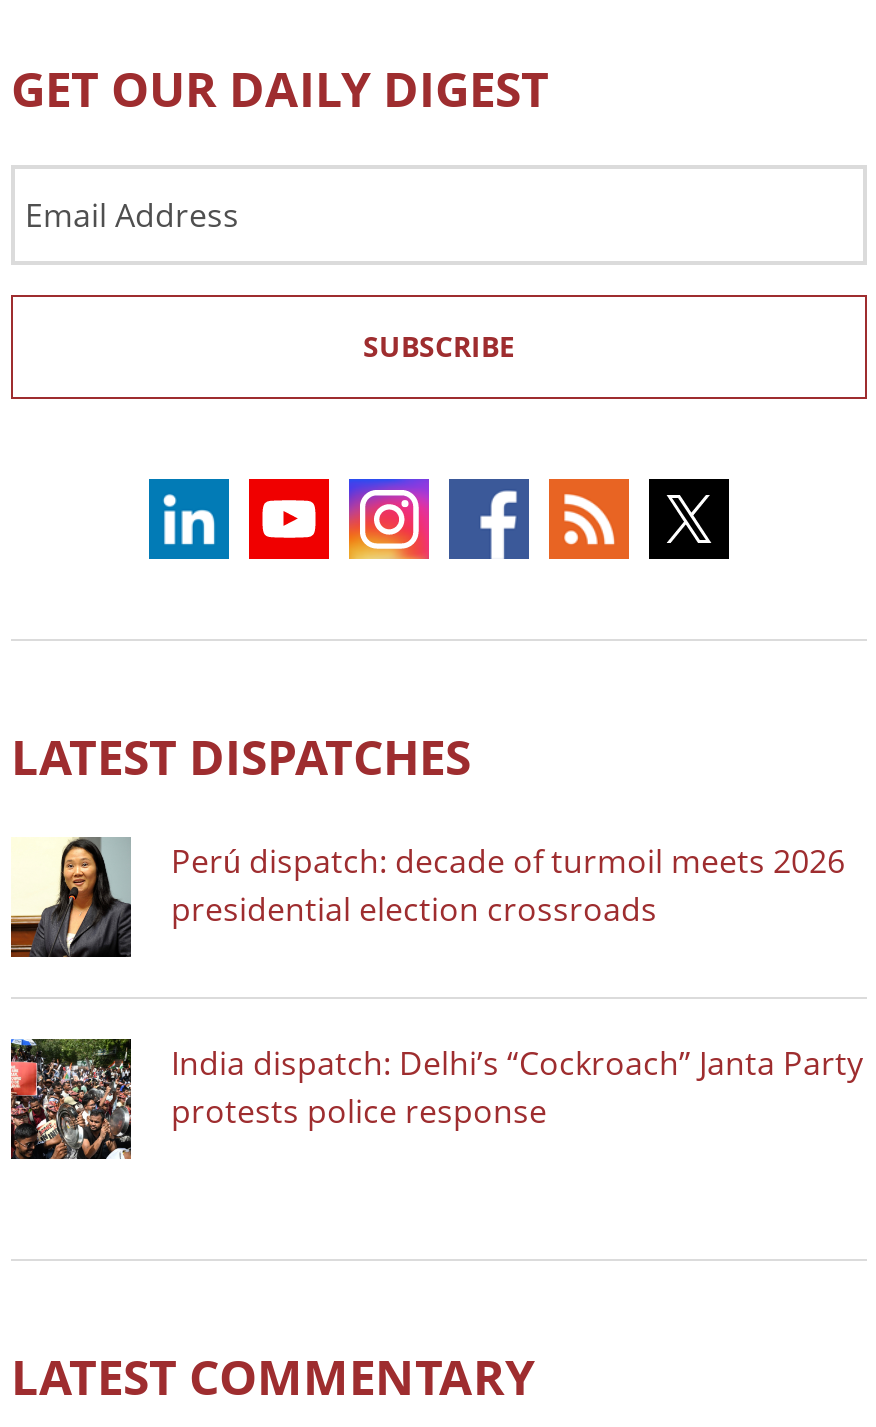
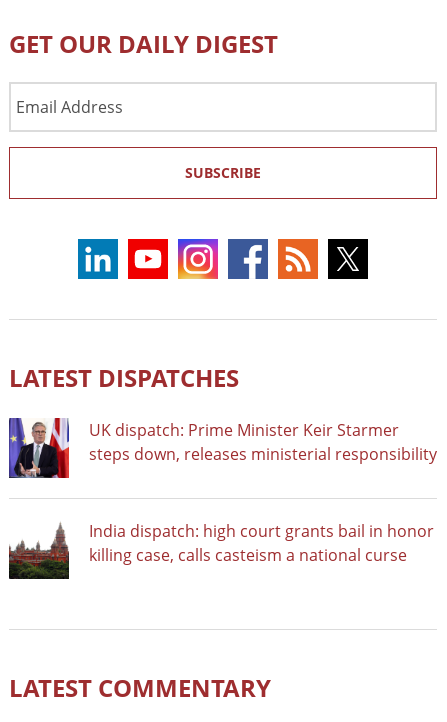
[9,835,845,959] [image] | Perú dispatch: decade of turmoil meets 2026 | presidential election crossroads -> [8,417,437,479] [image] | UK dispatch: Prime Minister Keir Starmer | steps down, releases ministerial responsibility
[9,1037,863,1161] [image] | India dispatch: Delhi’s “Cockroach” Janta Party | protests police response -> [9,519,434,580] [image] | India dispatch: high court grants bail in honor | killing case, calls casteism a national curse

